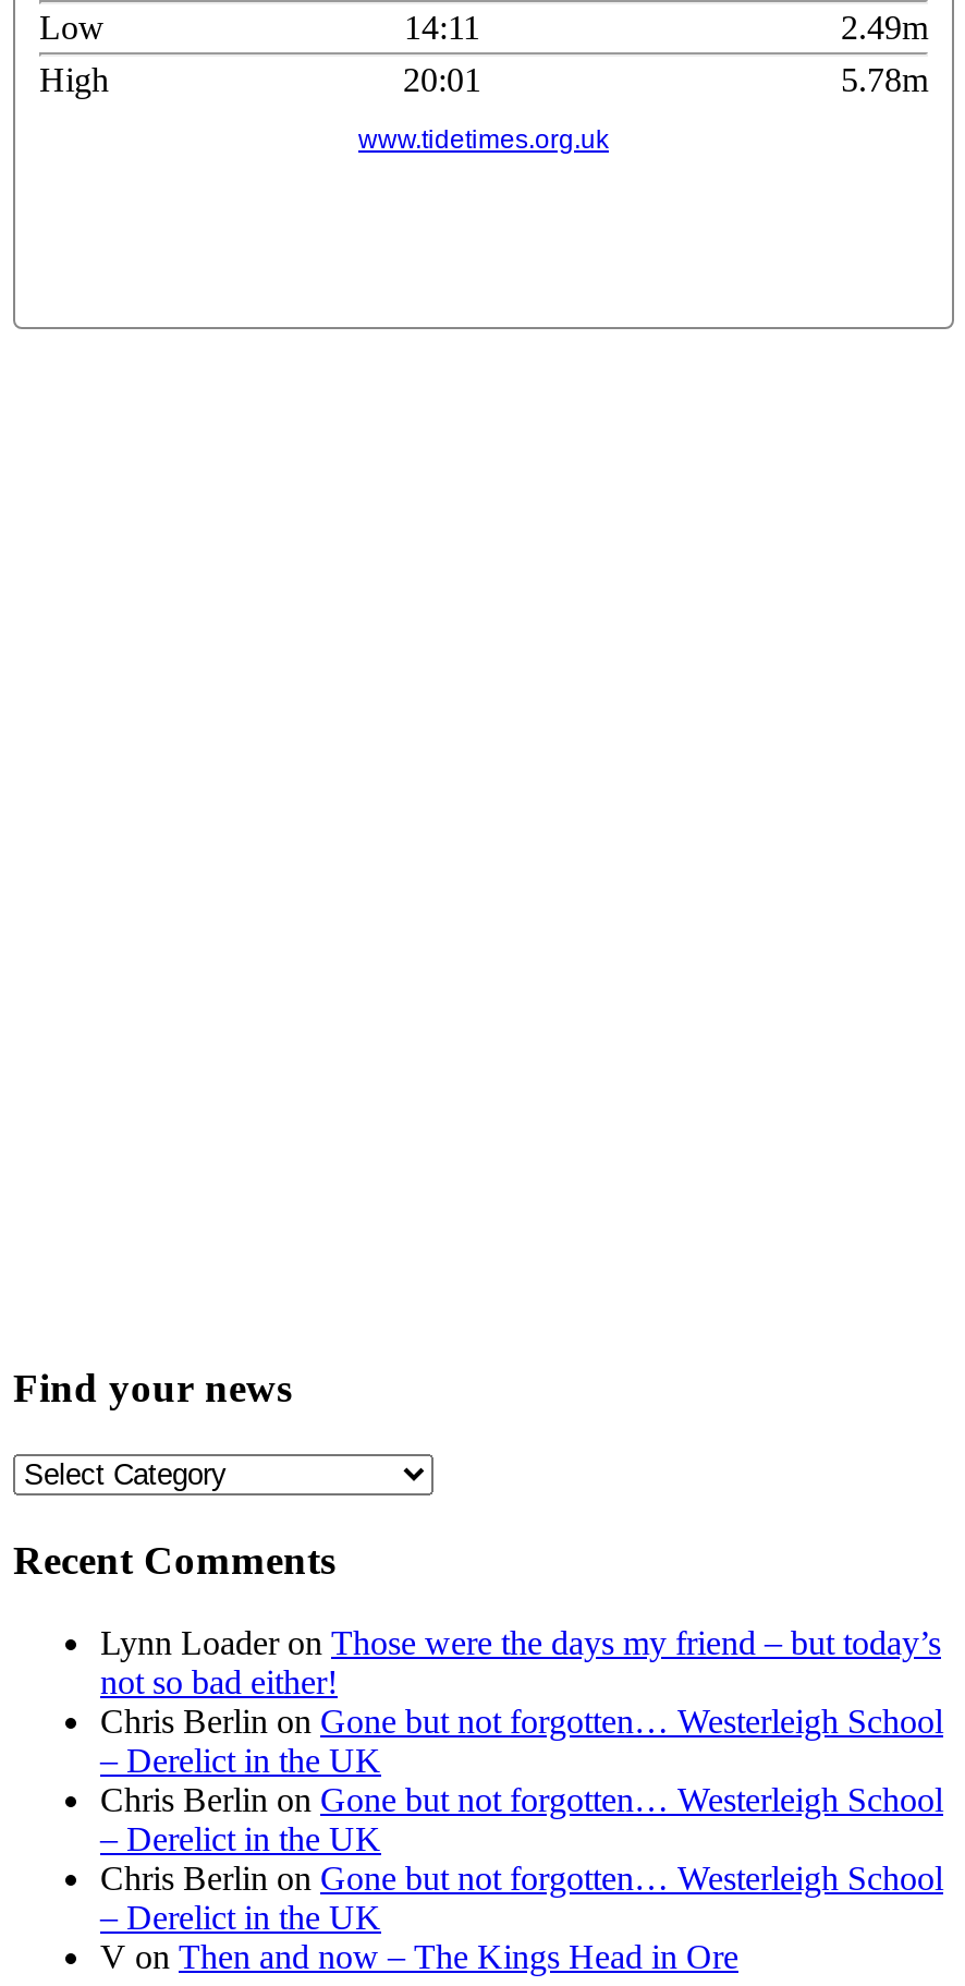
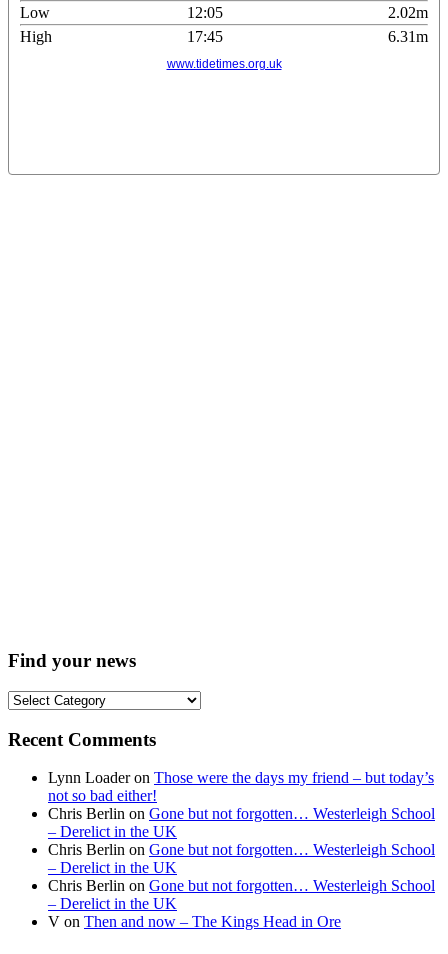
[404,10,928,47] 14:11 | 2.49m -> [187,4,428,21] 12:05 | 2.02m
[403,62,928,99] 20:01 | 5.78m -> [187,28,428,45] 17:45 | 6.31m

